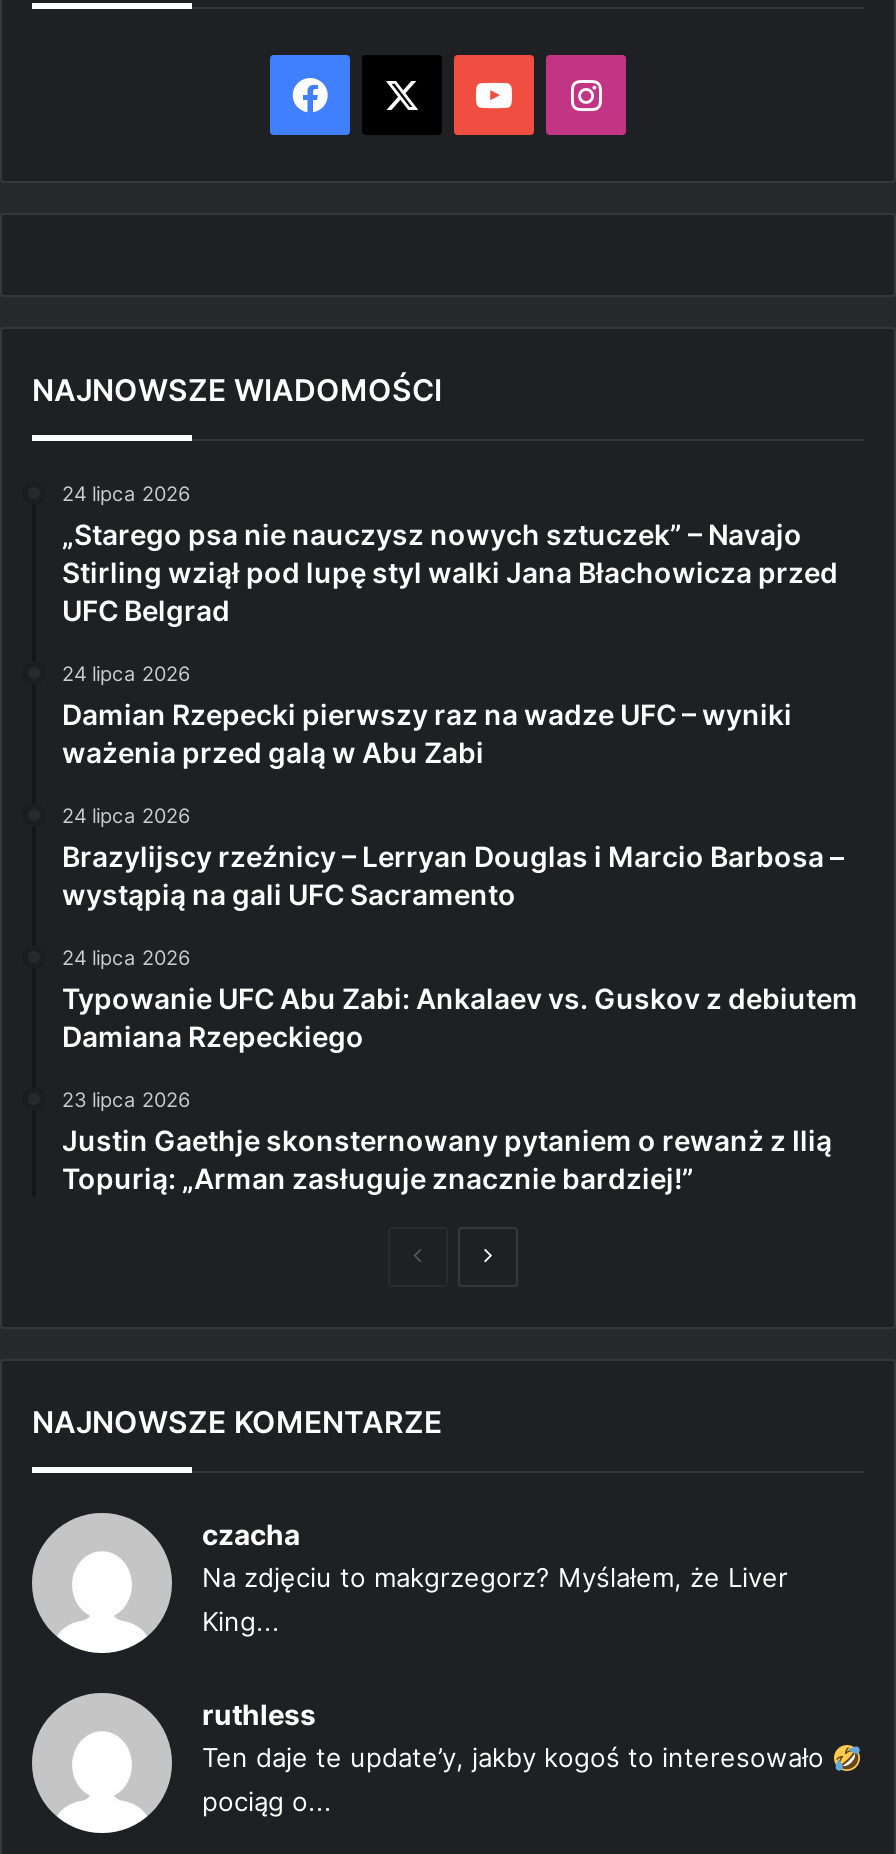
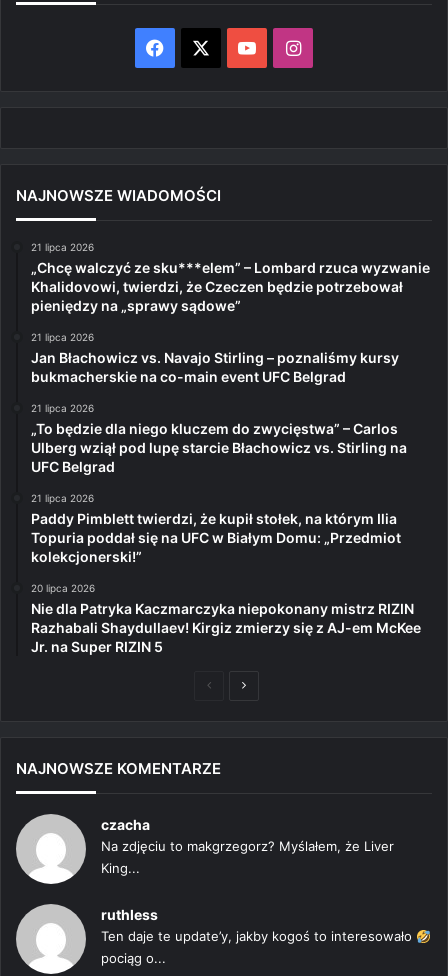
[62,482,838,590] 24 lipca 2026 | „Starego psa nie nauczysz nowych sztuczek” – Navajo | Stirling wziął pod lupę styl walki Jana Błachowicza przed -> [31,241,430,456] 21 lipca 2026 | „Chcę walczyć ze sku***elem” – Lombard rzuca wyzwanie | Khalidovowi, twierdzi, że Czeczen będzie potrzebował | pieniędzy na „sprawy sądowe” | 21 lipca 2026 | Jan Błachowicz vs. Navajo Stirling – poznaliśmy kursy | bukmacherskie na co-main event UFC Belgrad | 21 lipca 2026 | „To będzie dla niego kluczem do zwycięstwa” – Carlos | Ulberg wziął pod lupę starcie Błachowicz vs. Stirling na
moved [62,594,230,628] -> [31,458,115,475]: UFC Belgrad
[62,662,858,1196] 24 lipca 2026 | Damian Rzepecki pierwszy raz na wadze UFC – wyniki | ważenia przed galą w Abu Zabi | 24 lipca 2026 | Brazylijscy rzeźnicy – Lerryan Douglas i Marcio Barbosa – | wystąpią na gali UFC Sacramento | 24 lipca 2026 | Typowanie UFC Abu Zabi: Ankalaev vs. Guskov z debiutem | Damiana Rzepeckiego | 23 lipca 2026 | Justin Gaethje skonsternowany pytaniem o rewanż z Ilią | Topurią: „Arman zasługuje znacznie bardziej!” -> [31,492,421,655] 21 lipca 2026 | Paddy Pimblett twierdzi, że kupił stołek, na którym Ilia | Topuria poddał się na UFC w Białym Domu: „Przedmiot | kolekcjonerski!” | 20 lipca 2026 | Nie dla Patryka Kaczmarczyka niepokonany mistrz RIZIN | Razhabali Shaydullaev! Kirgiz zmierzy się z AJ-em McKee | Jr. na Super RIZIN 5

